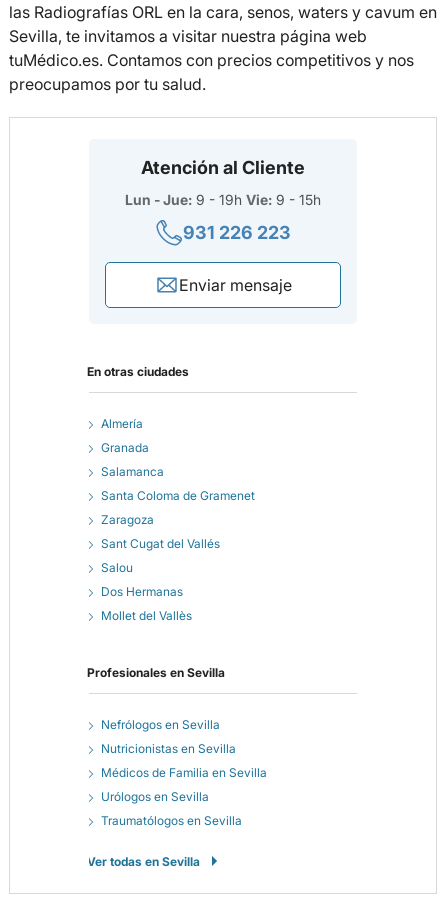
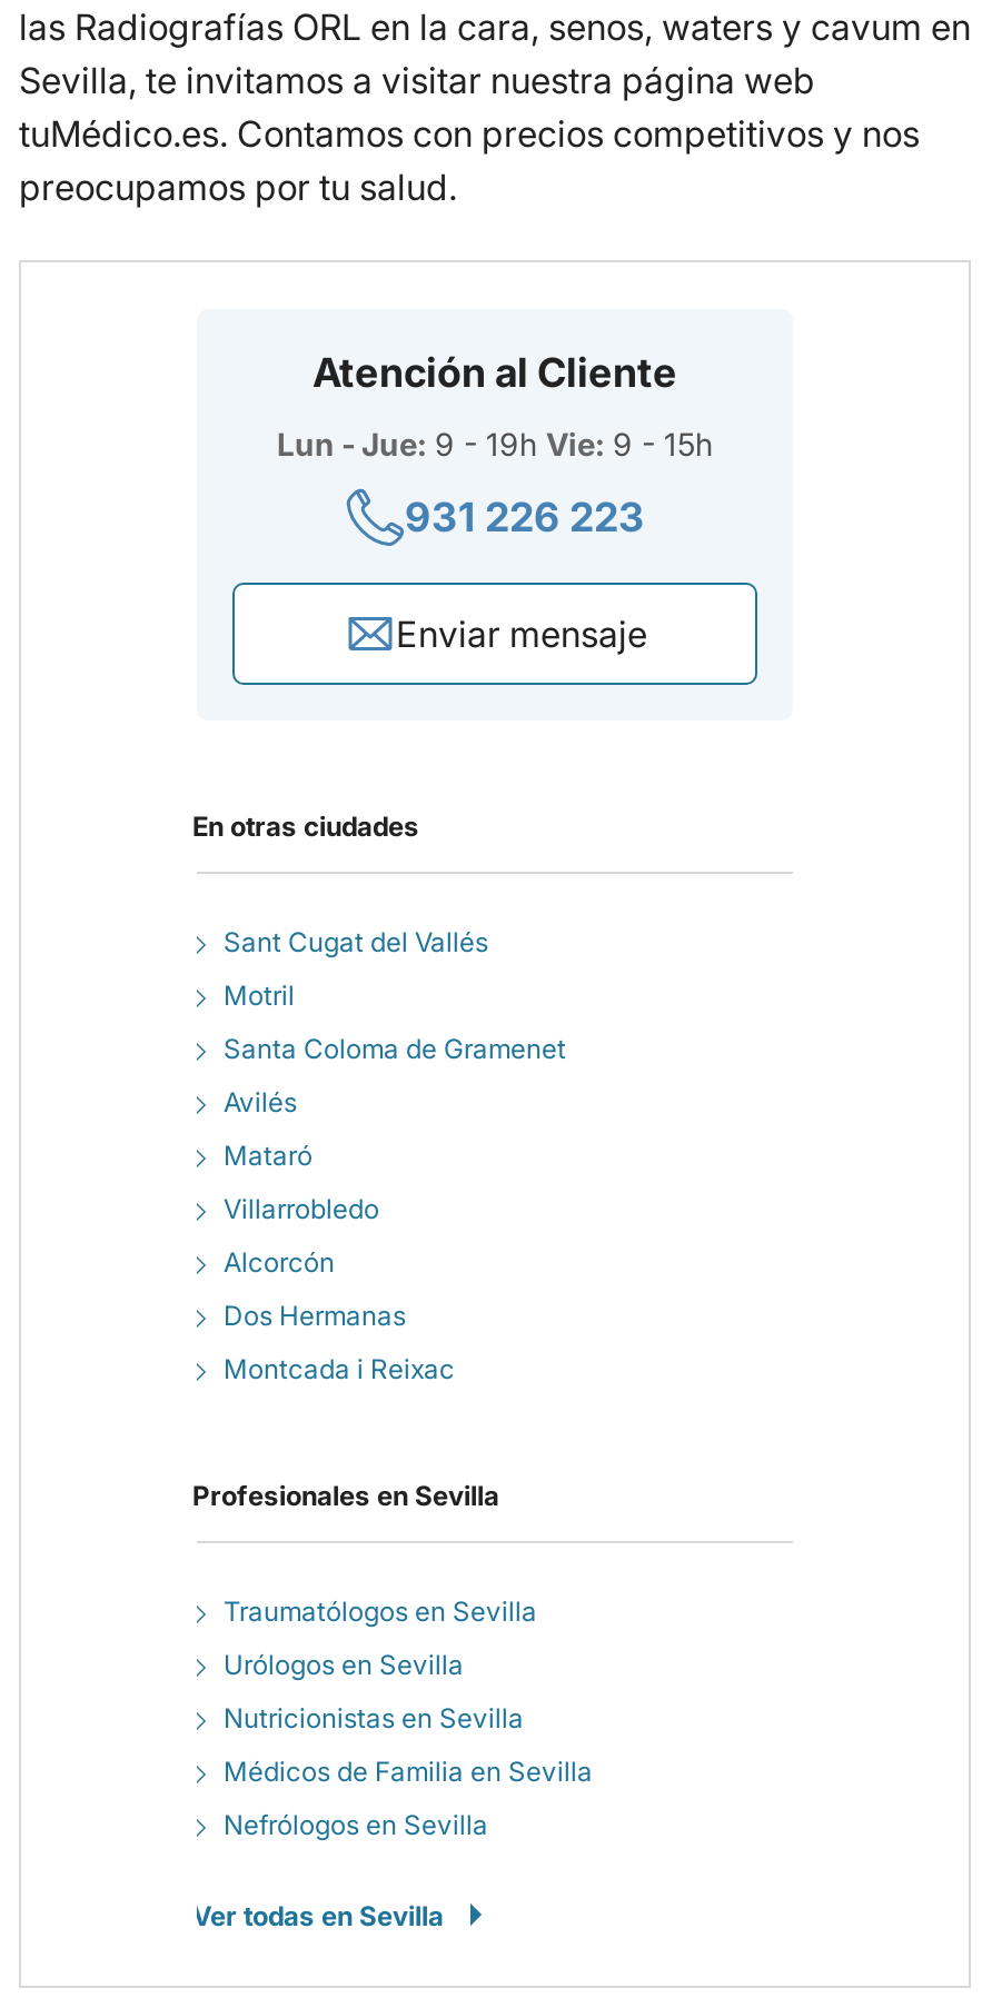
[101,416,164,479] Almería | Granada | Salamanca -> [224,978,295,1012] Motril
moved [101,488,255,503] -> [224,1032,566,1065]: Santa Coloma de Gramenet
[101,512,154,575] Zaragoza | Salou -> [224,1085,379,1279] Avilés | Mataró | Villarrobledo | Alcorcón
moved [101,536,220,551] -> [224,925,488,958]: Sant Cugat del Vallés
[101,608,192,623] Mollet del Vallès -> [224,1352,455,1385] Montcada i Reixac
moved [101,717,220,732] -> [224,1808,488,1841]: Nefrólogos en Sevilla
moved [101,741,267,780] -> [224,1701,593,1788]: Nutricionistas en Sevilla | Médicos de Familia en Sevilla
moved [101,789,242,828] -> [224,1594,537,1681]: Urólogos en Sevilla | Traumatólogos en Sevilla

